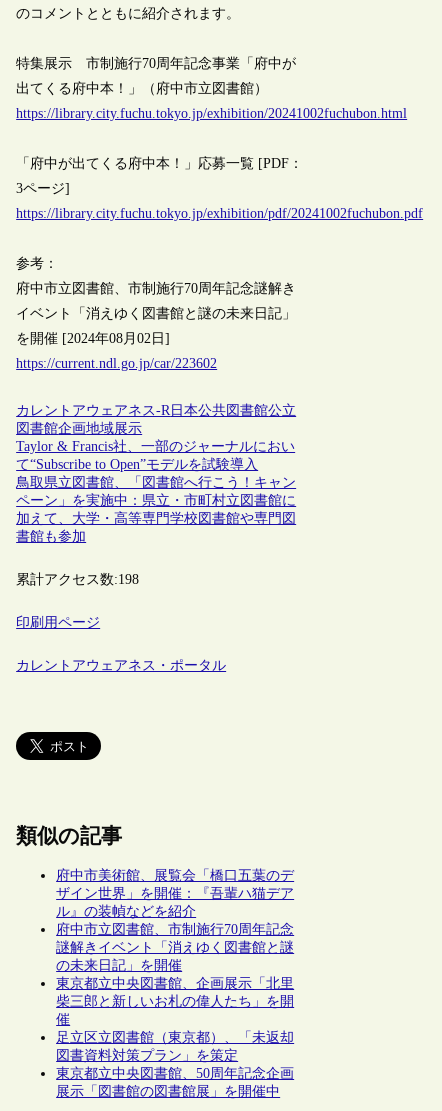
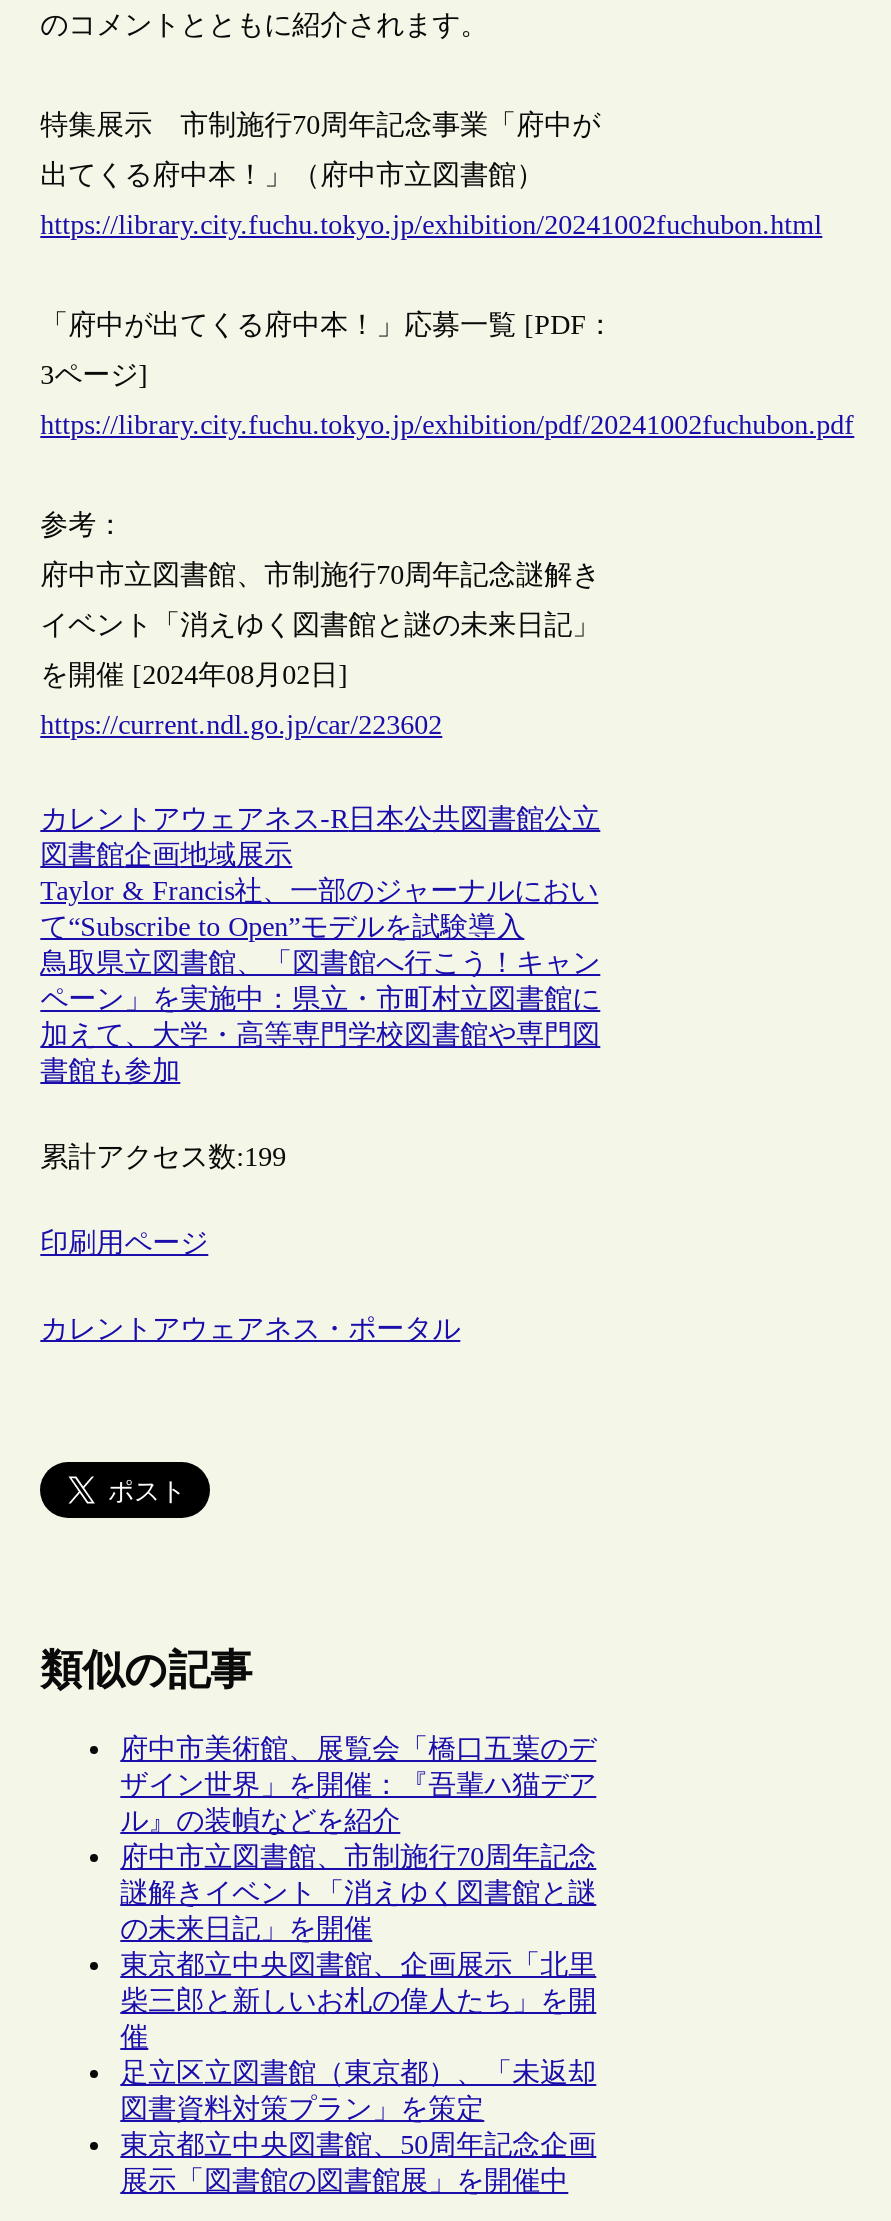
[16,572,139,587] 累計アクセス数:198 -> [40,1142,286,1172] 累計アクセス数:199

